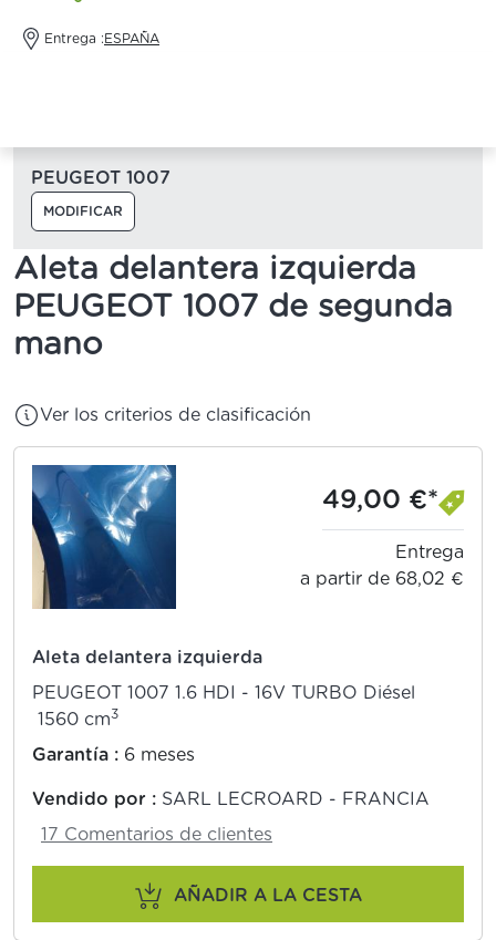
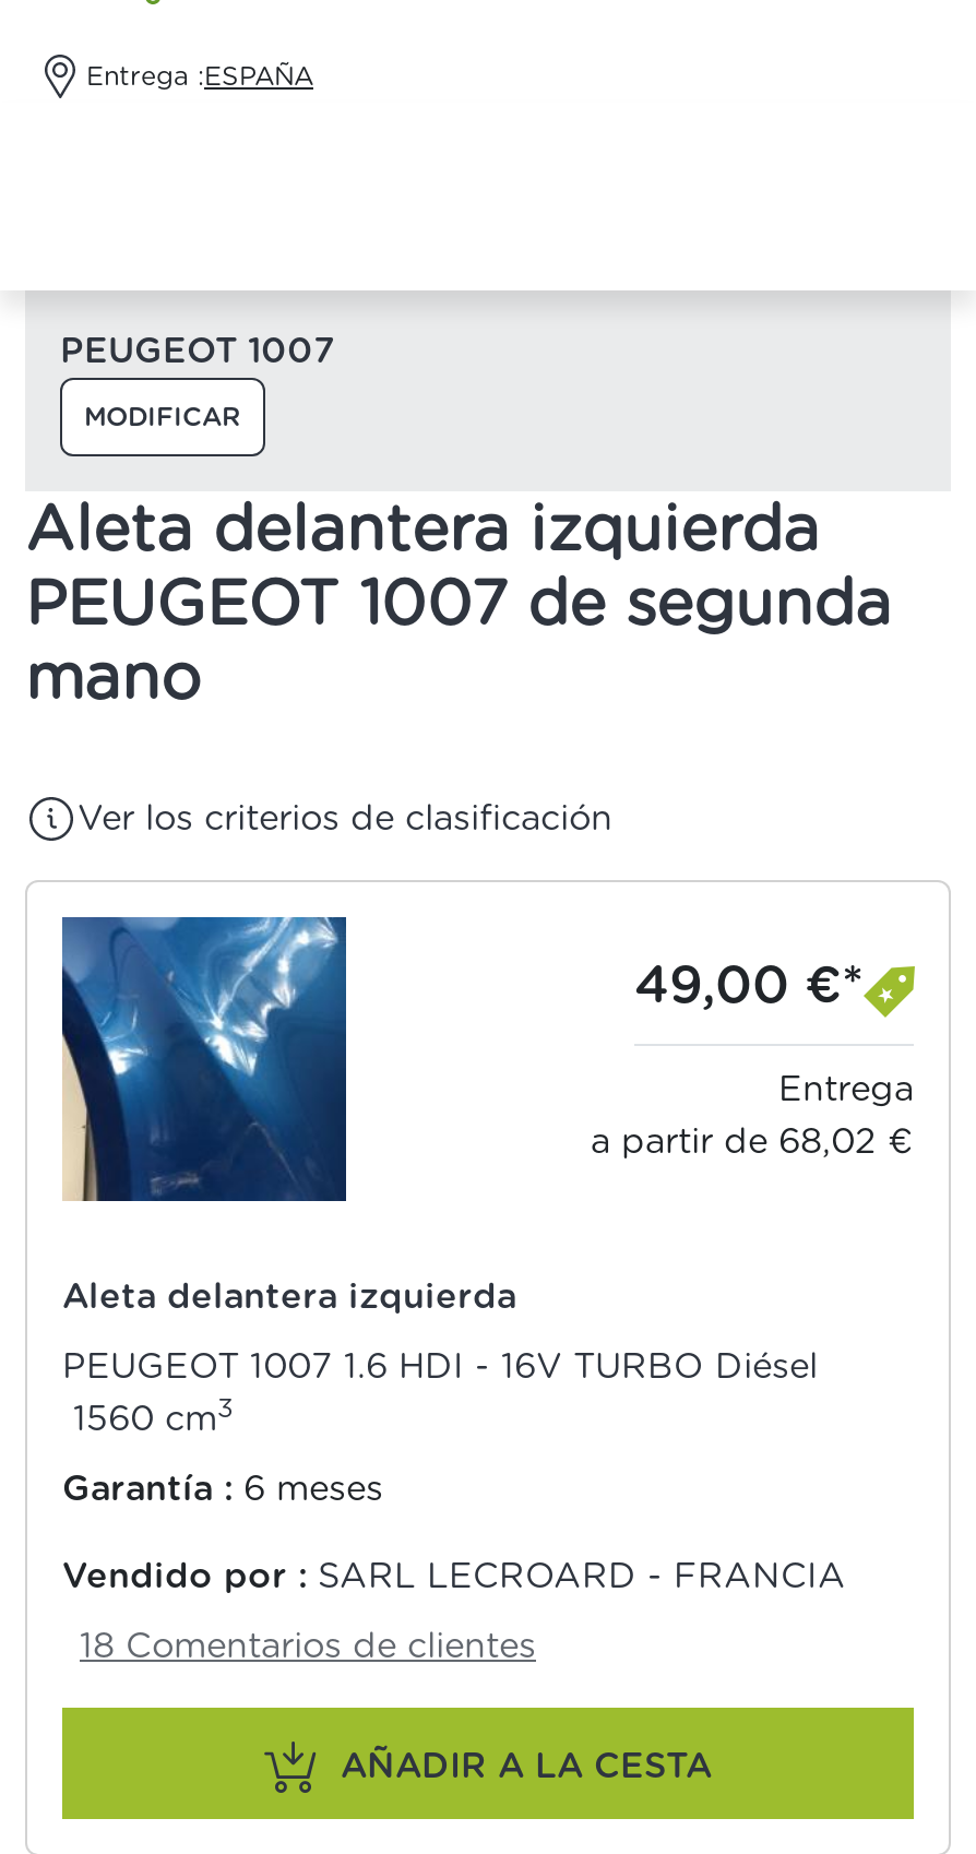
[41,826,272,844] 17 Comentarios de clientes -> [80,1629,536,1664] 18 Comentarios de clientes

